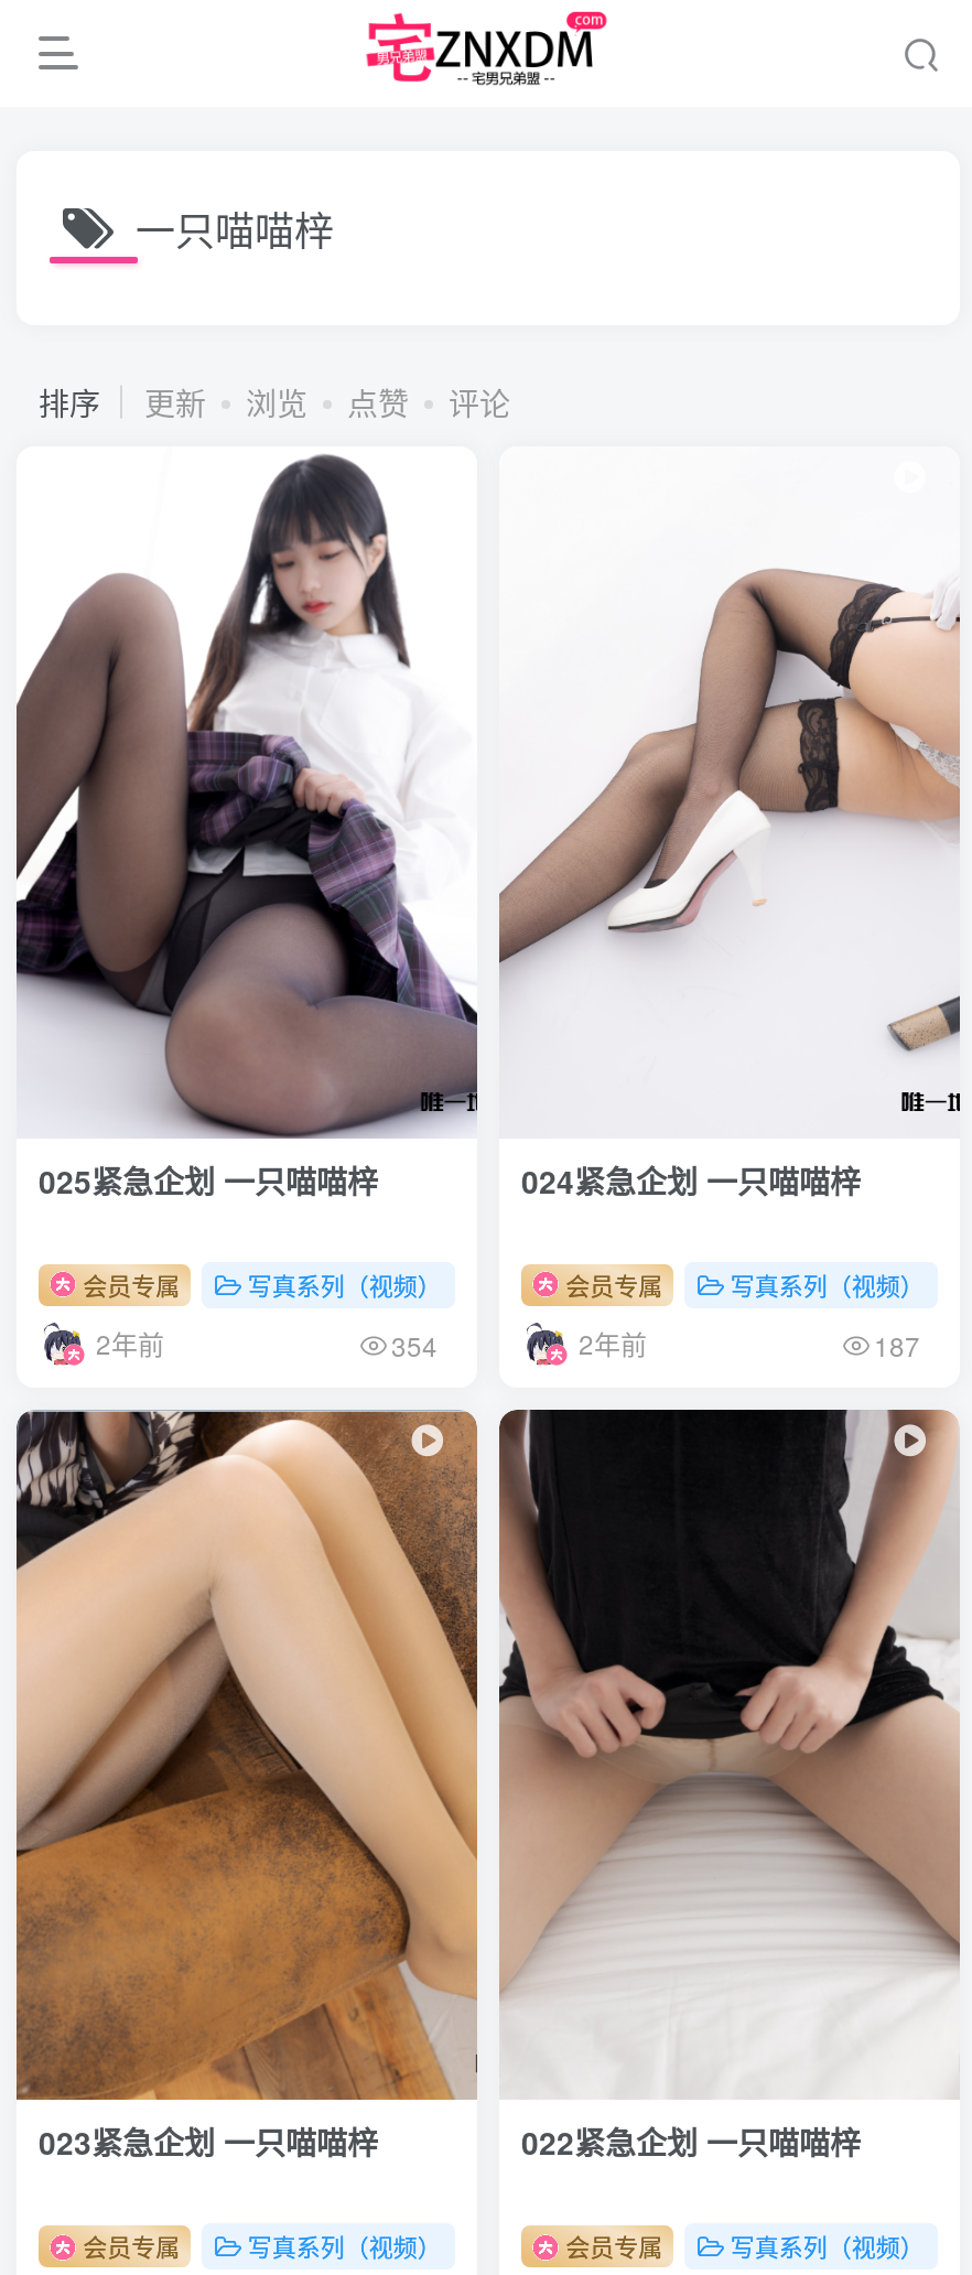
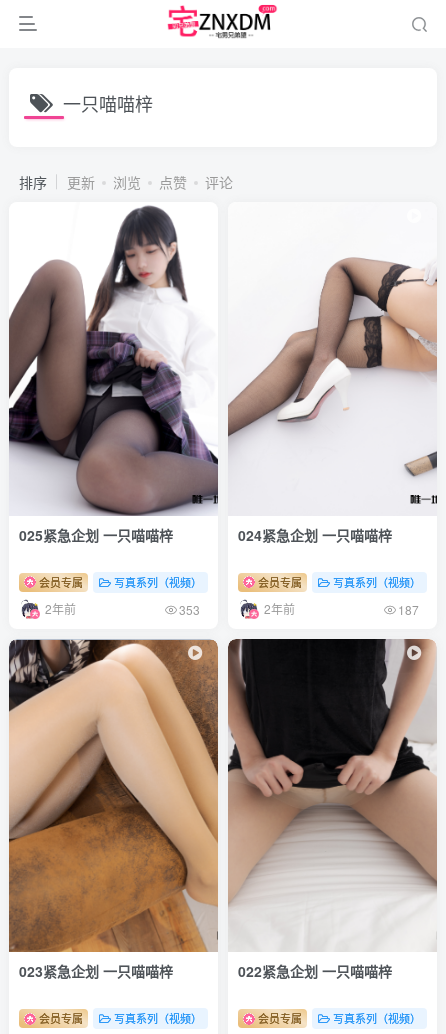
[391,1325,438,1363] 354 -> [179,601,200,618] 353

